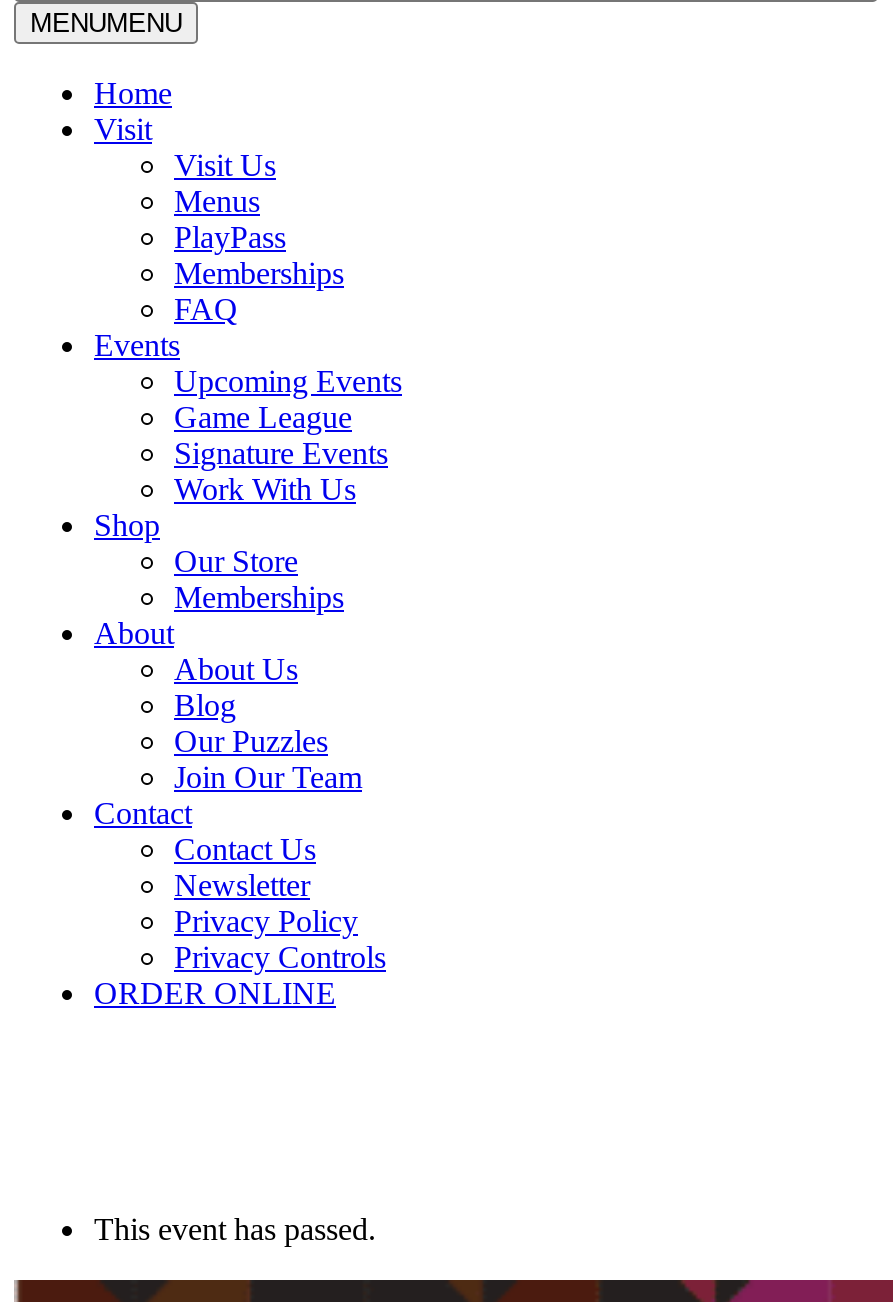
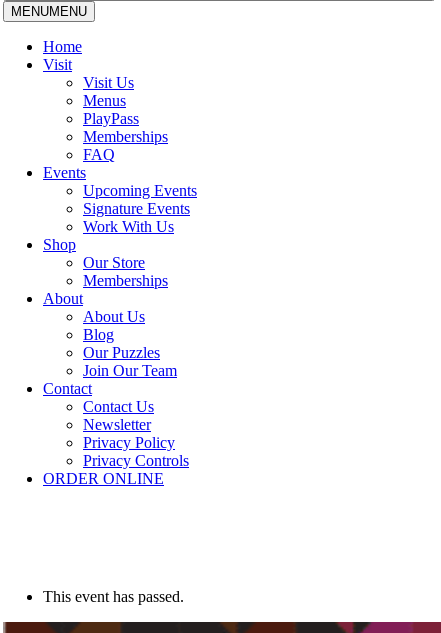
[174,400,352,434] Game League -> none

